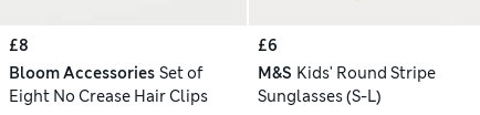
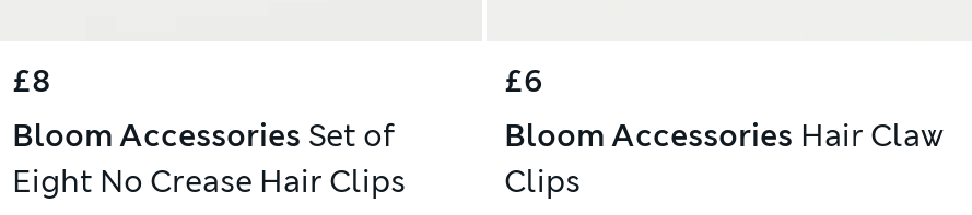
[258,63,435,107] M&S Kids' Round Stripe | Sunglasses (S-L) -> [504,115,945,201] Bloom Accessories Hair Claw | Clips

